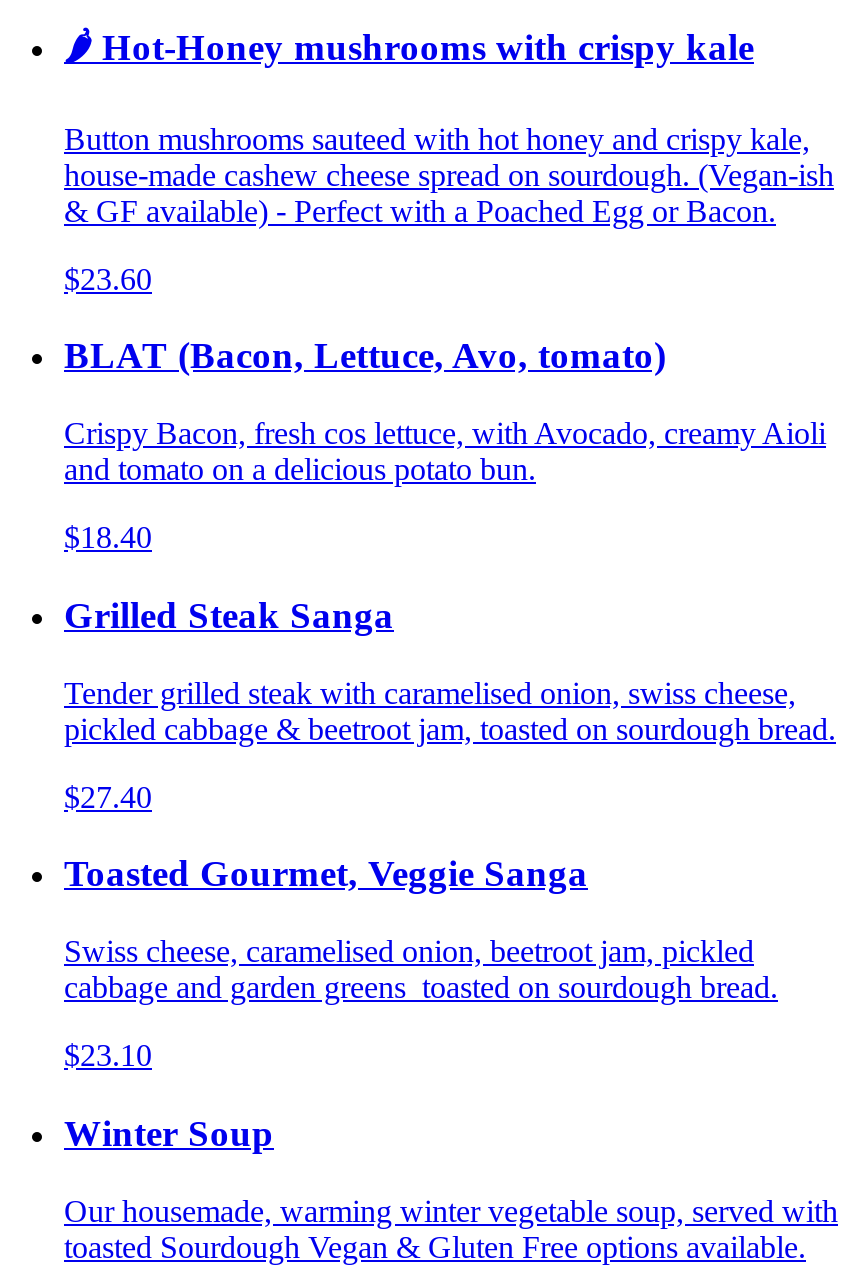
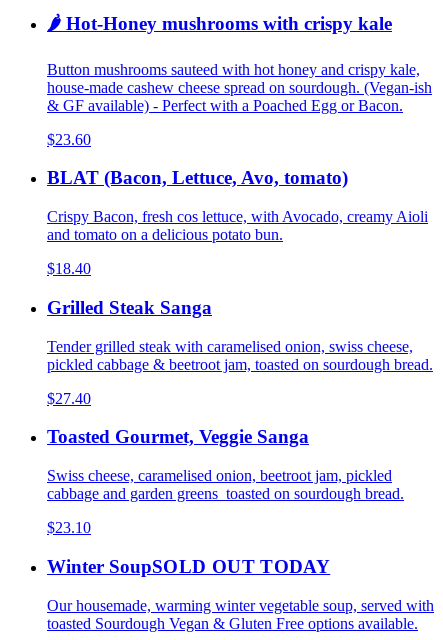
[64,1112,274,1154] Winter Soup -> [47,556,330,577] Winter SoupSOLD OUT TODAY

